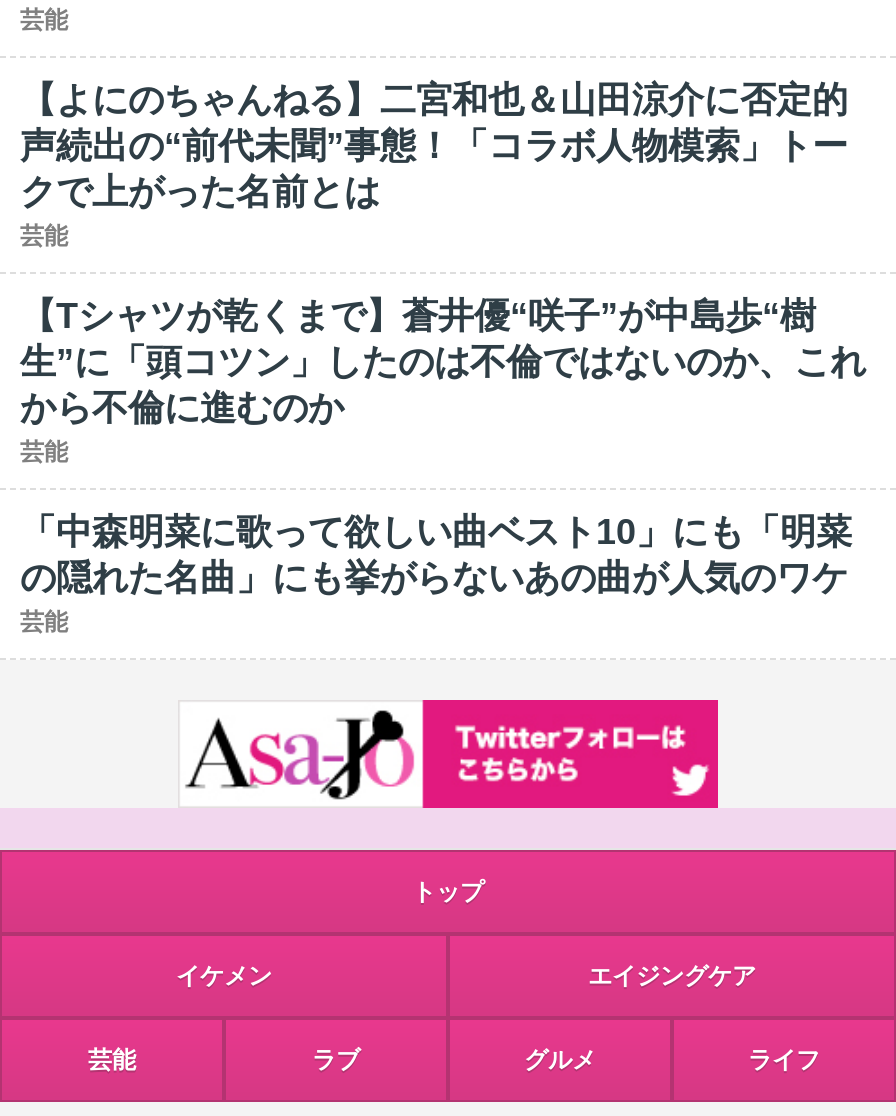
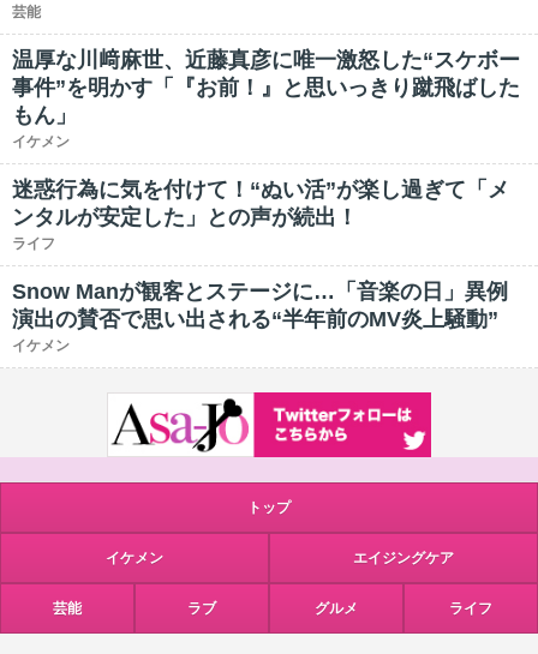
[20,80,848,250] 【よにのちゃんねる】二宮和也＆山田涼介に否定的 | 声続出の“前代未聞”事態！「コラボ人物模索」トー | クで上がった名前とは | 芸能 -> [12,48,520,150] 温厚な川﨑麻世、近藤真彦に唯一激怒した“スケボー | 事件”を明かす「『お前！』と思いっきり蹴飛ばした | もん」 | イケメン
[20,296,866,466] 【Tシャツが乾くまで】蒼井優“咲子”が中島歩“樹 | 生”に「頭コツン」したのは不倫ではないのか、これ | から不倫に進むのか | 芸能 -> [12,178,509,252] 迷惑行為に気を付けて！“ぬい活”が楽し過ぎて「メ | ンタルが安定した」との声が続出！ | ライフ
[20,512,852,636] 「中森明菜に歌って欲しい曲ベスト10」にも「明菜 | の隠れた名曲」にも挙がらないあの曲が人気のワケ | 芸能 -> [12,280,508,354] Snow Manが観客とステージに…「音楽の日」異例 | 演出の賛否で思い出される“半年前のMV炎上騒動” | イケメン

